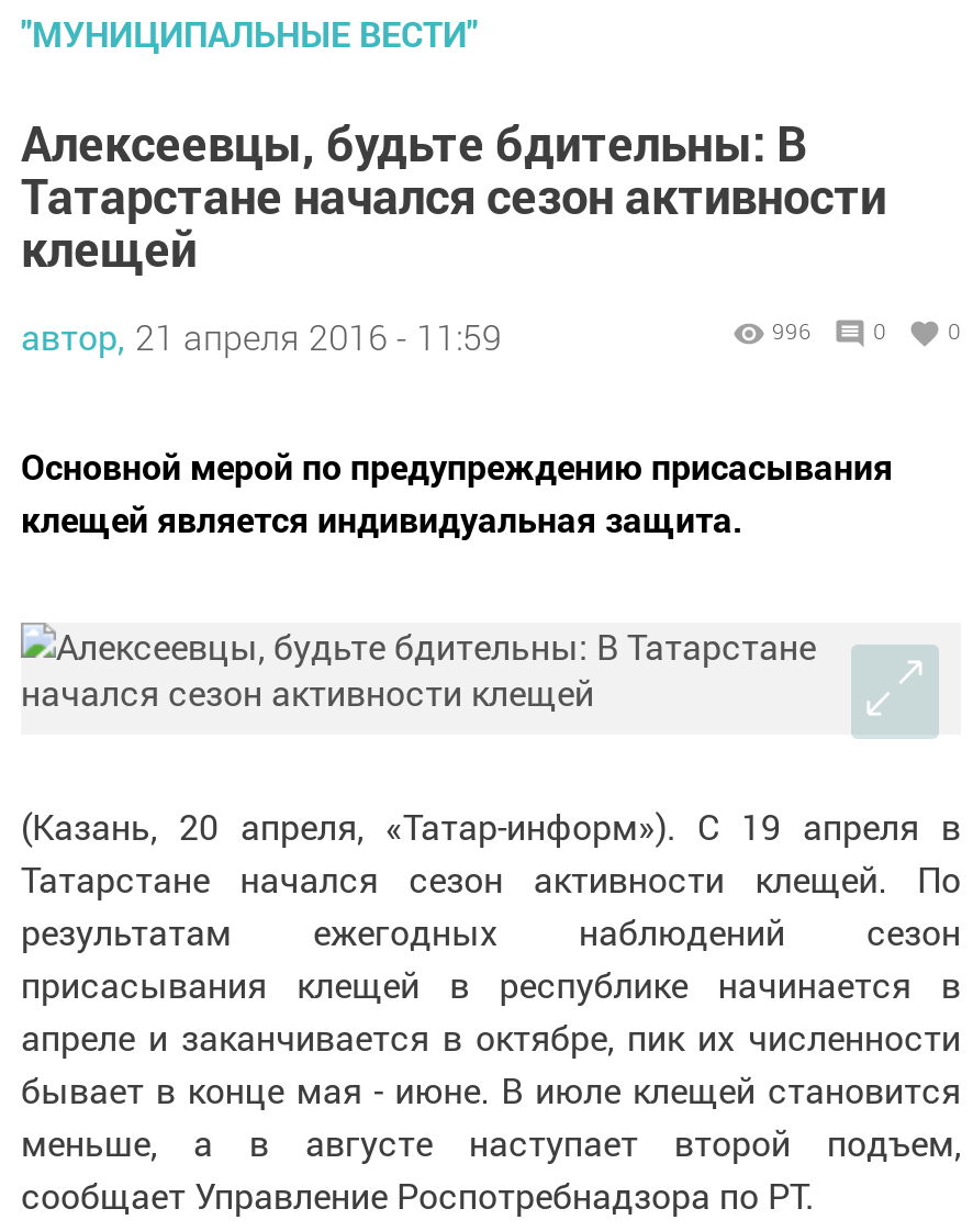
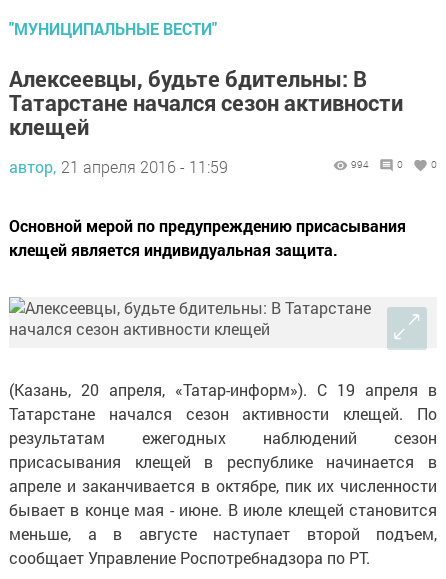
[772,318,812,347] 996 -> [351,158,369,171] 994

